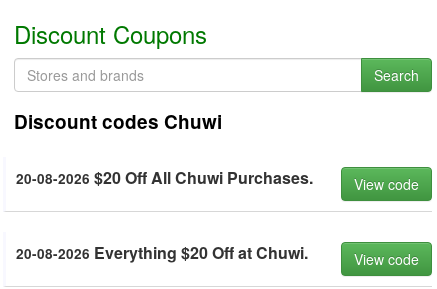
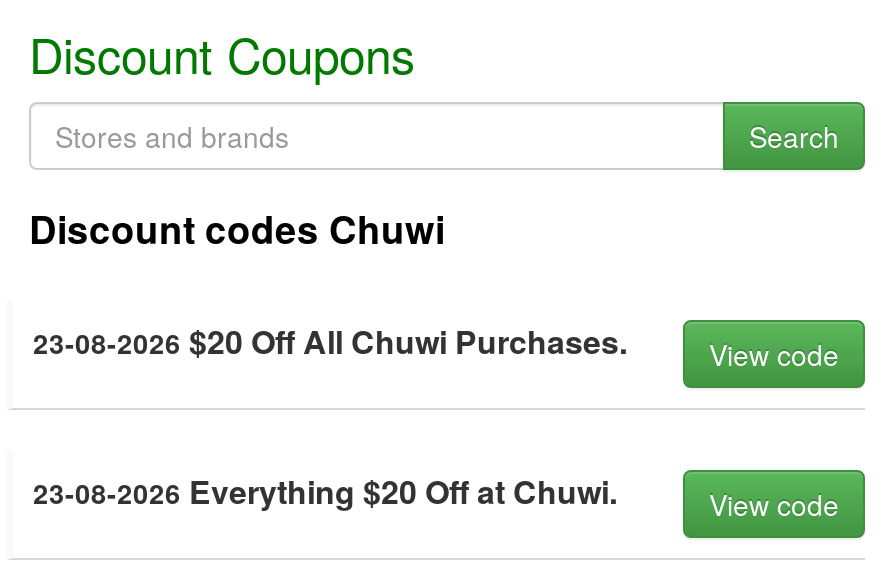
[16,166,313,189] 20-08-2026 $20 Off All Chuwi Purchases. -> [33,318,627,364] 23-08-2026 $20 Off All Chuwi Purchases.
[16,241,308,264] 20-08-2026 Everything $20 Off at Chuwi. -> [33,468,617,514] 23-08-2026 Everything $20 Off at Chuwi.

